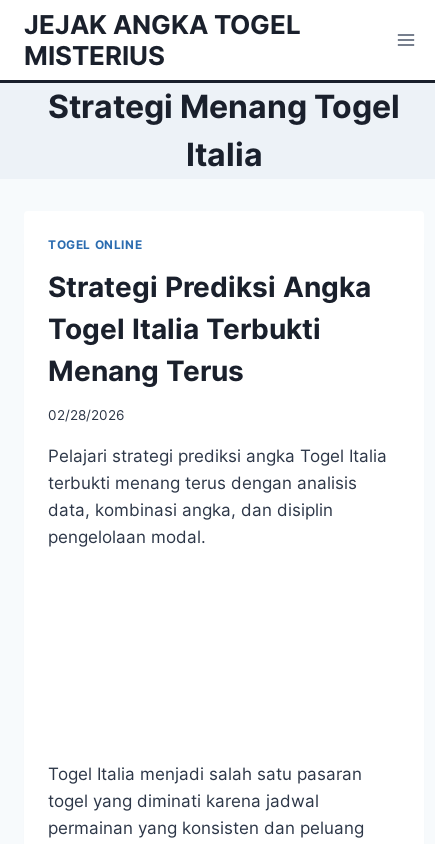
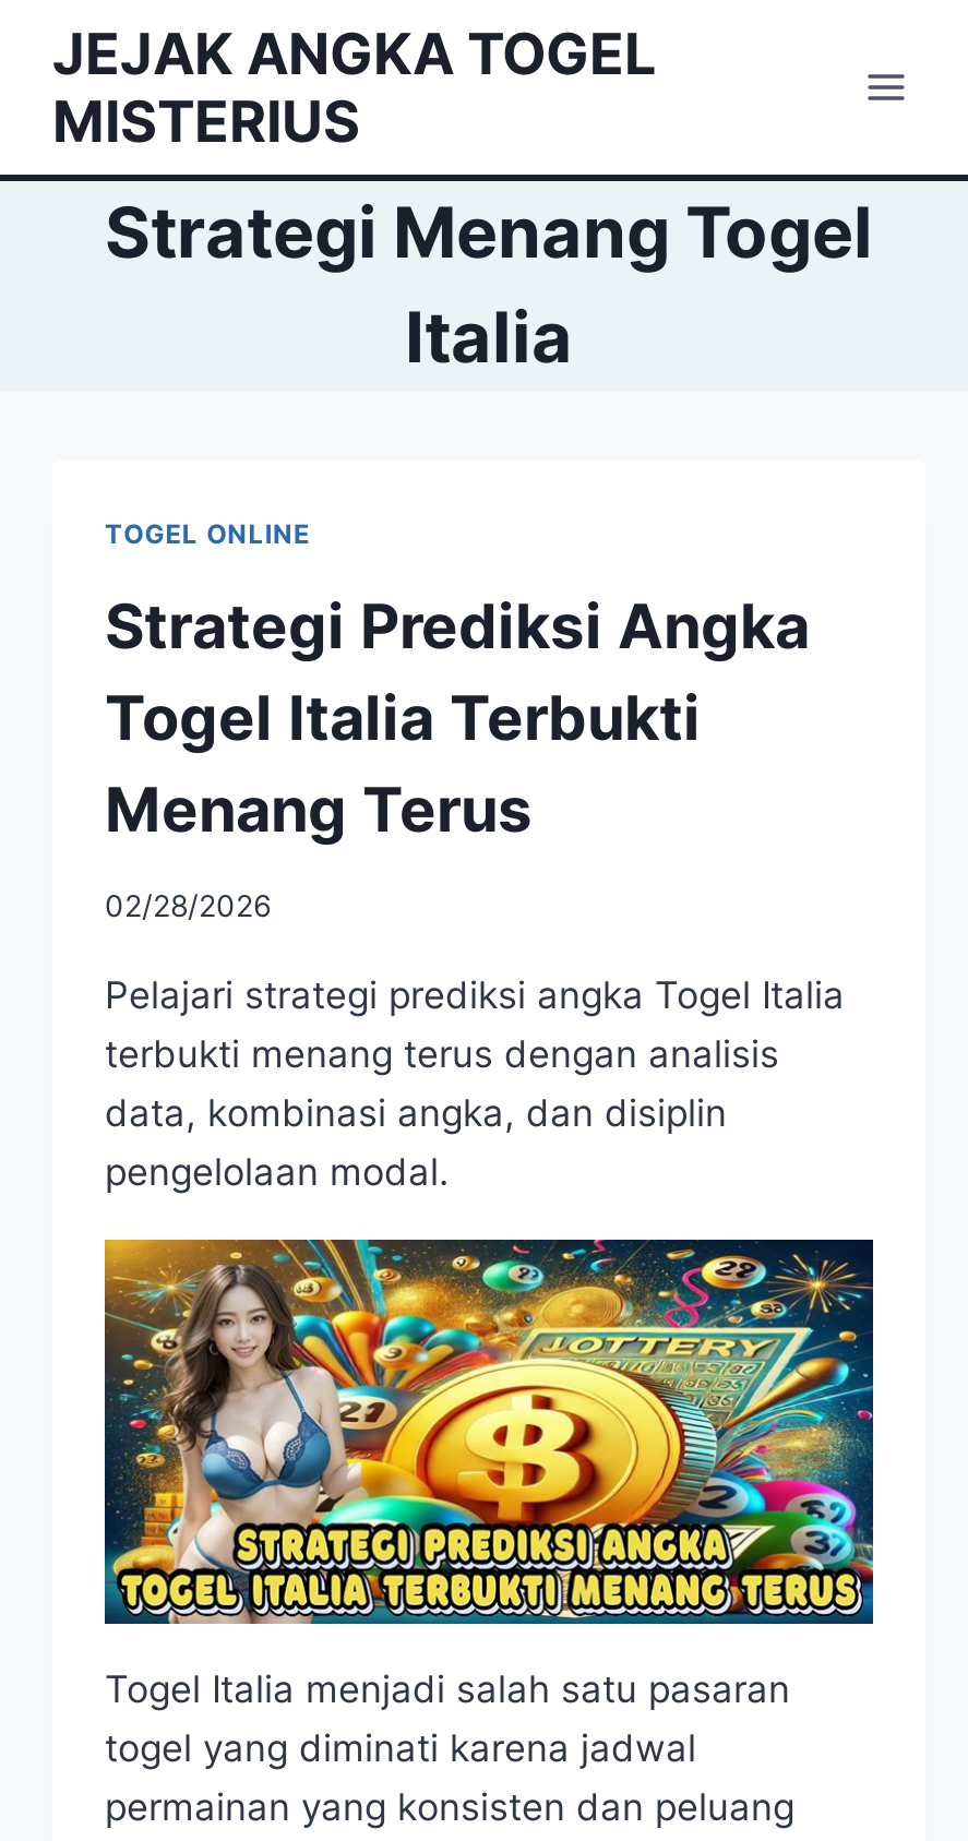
none -> [103,1238,875,1626] [image]

